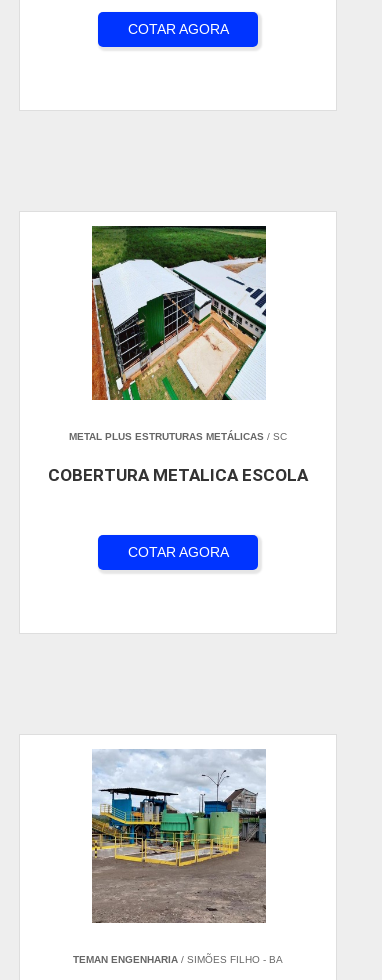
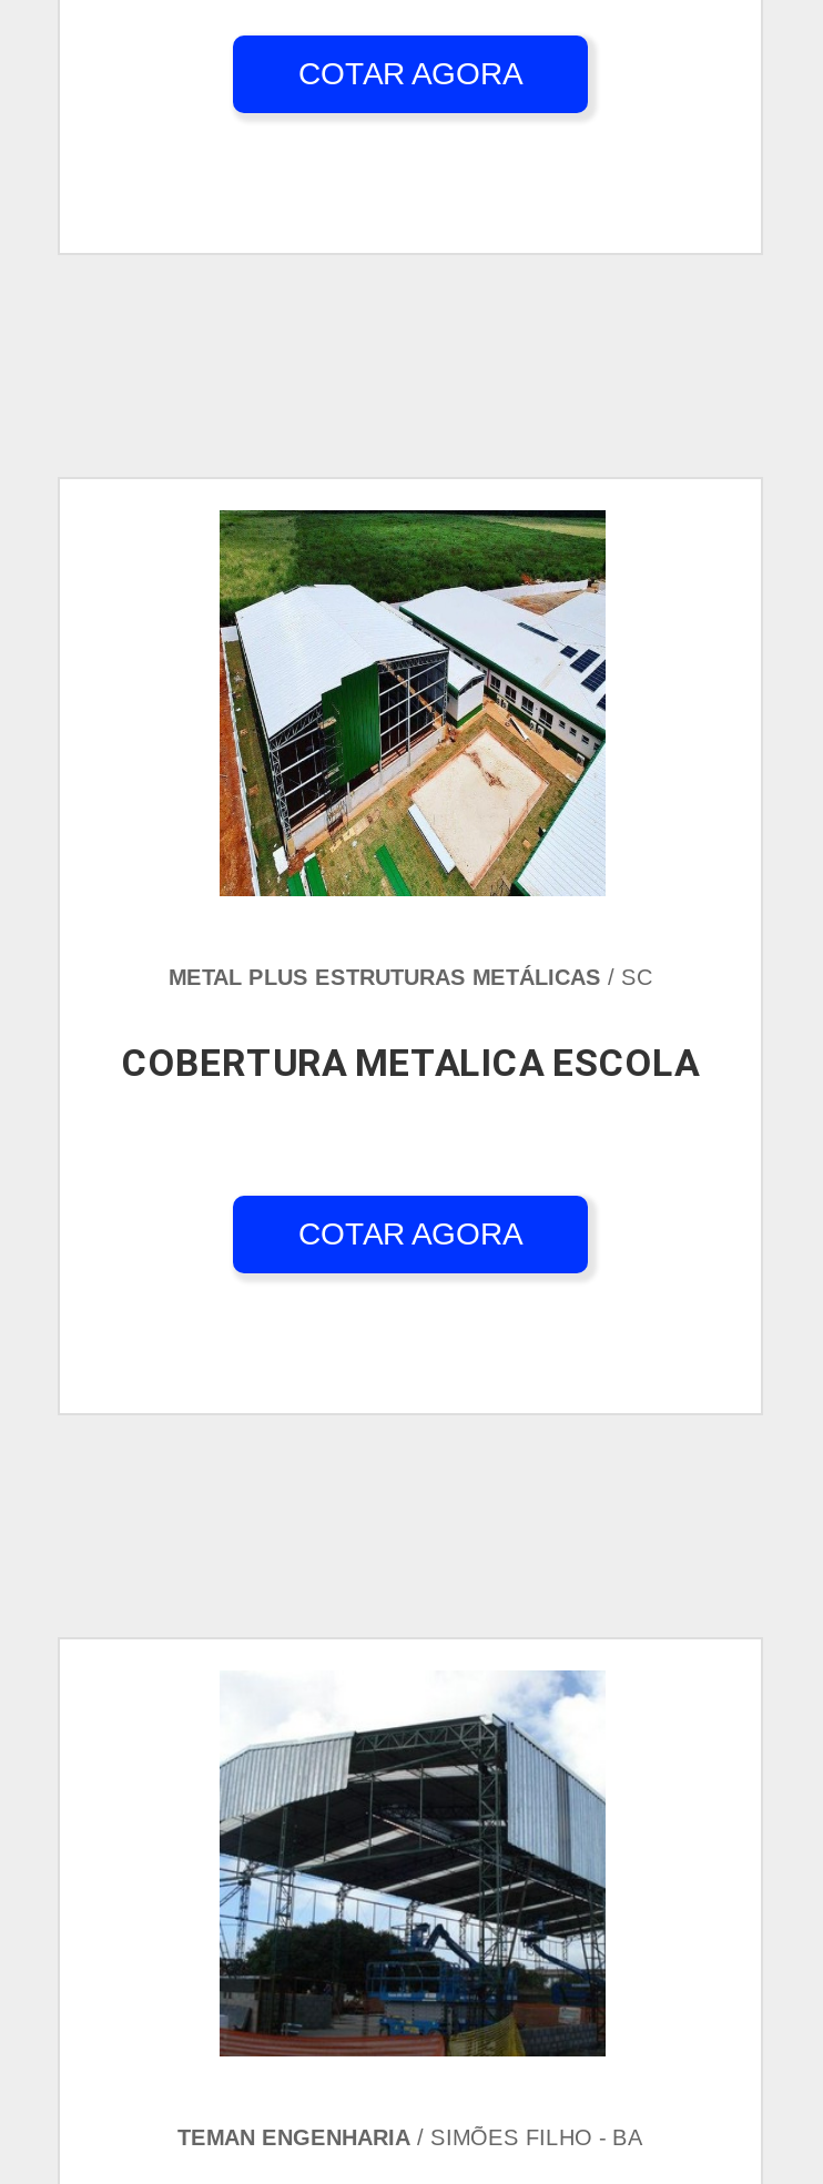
[91,749,266,923] [image] -> [217,1673,606,2056] [image]

